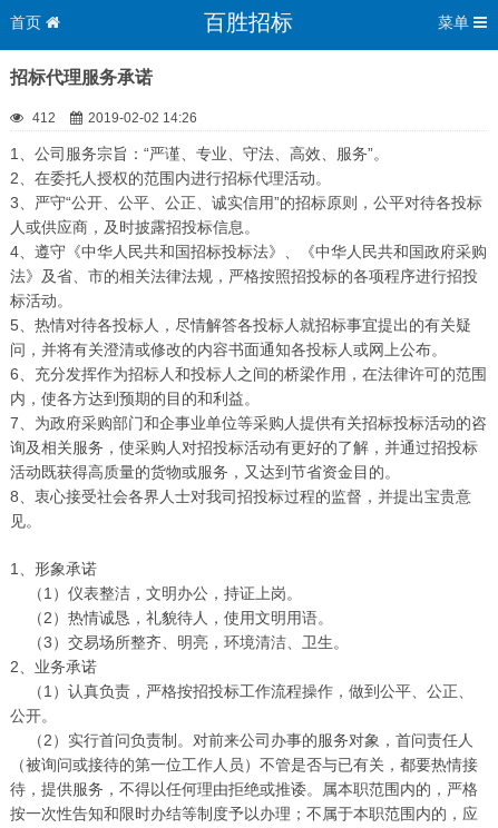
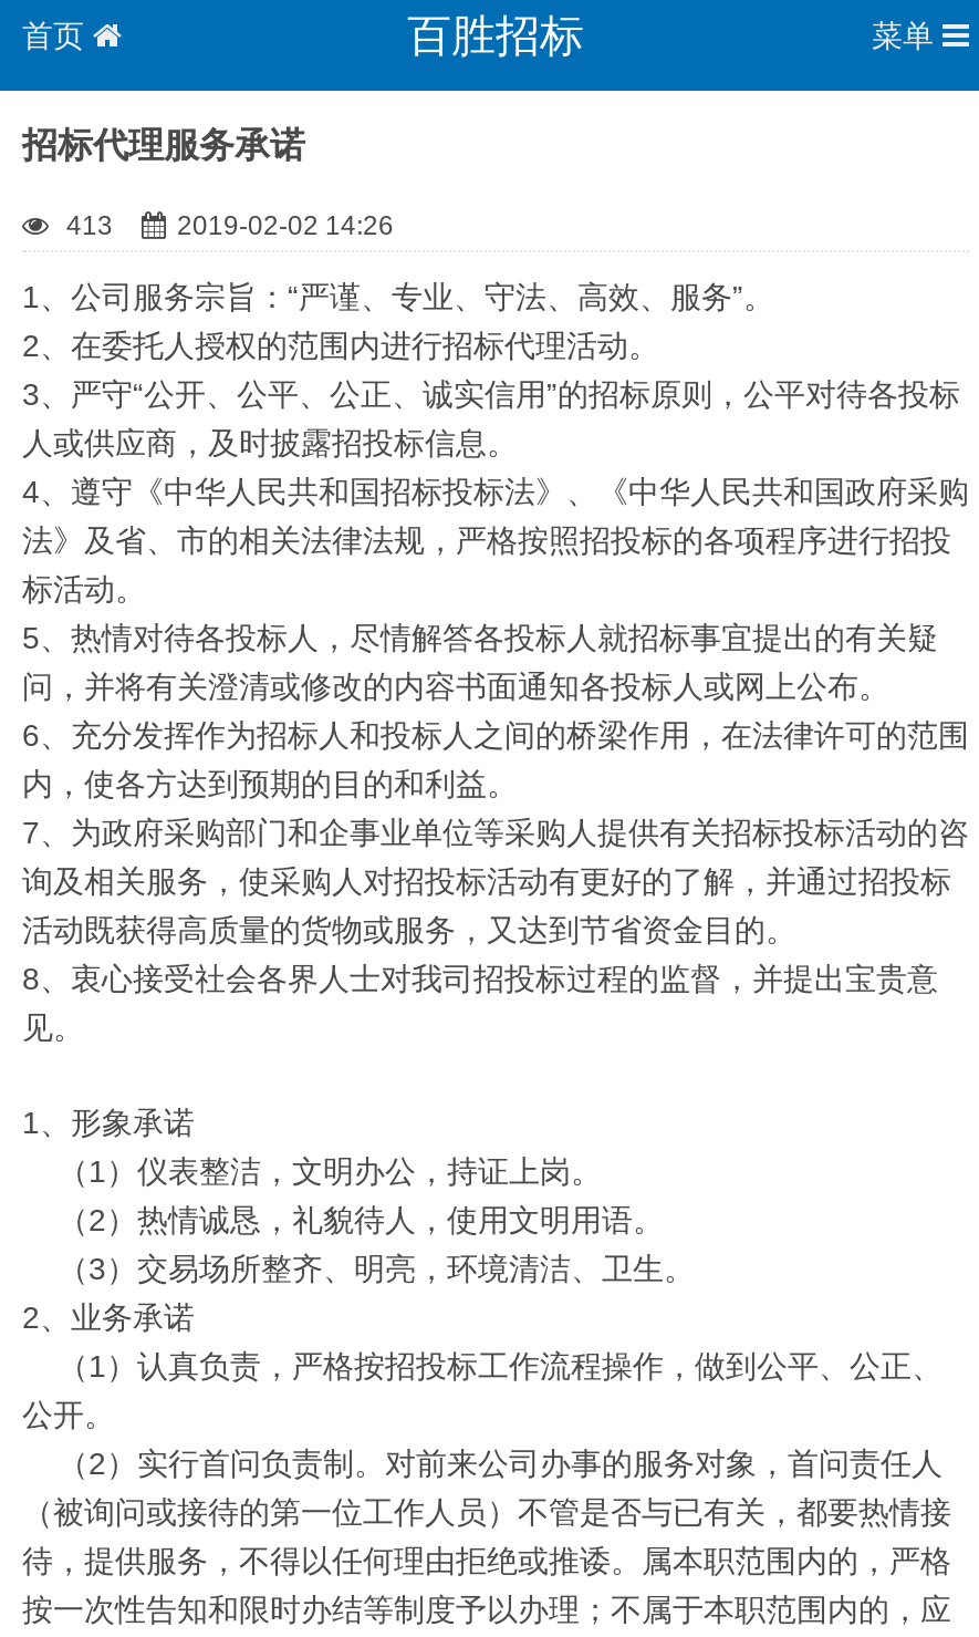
[32,110,56,126] 412 -> [66,210,113,241] 413

